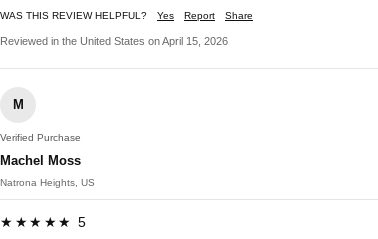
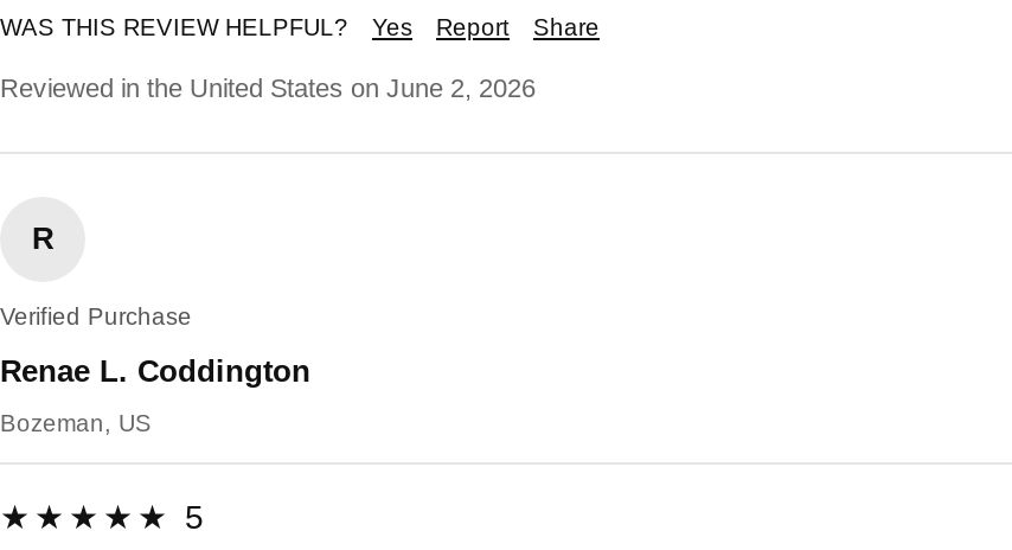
[0,35,228,47] Reviewed in the United States on April 15, 2026 -> [0,74,536,102] Reviewed in the United States on June 2, 2026
[12,97,23,112] M -> [32,221,53,256] R
[0,153,81,168] Machel Moss -> [0,353,310,389] Renae L. Coddington
[0,177,95,188] Natrona Heights, US -> [0,410,152,436] Bozeman, US

